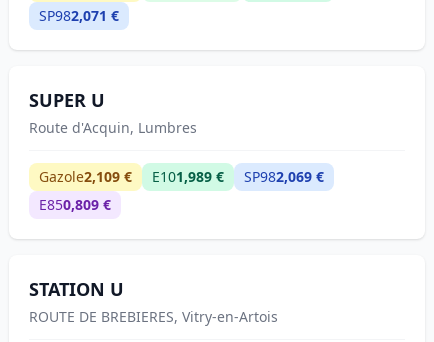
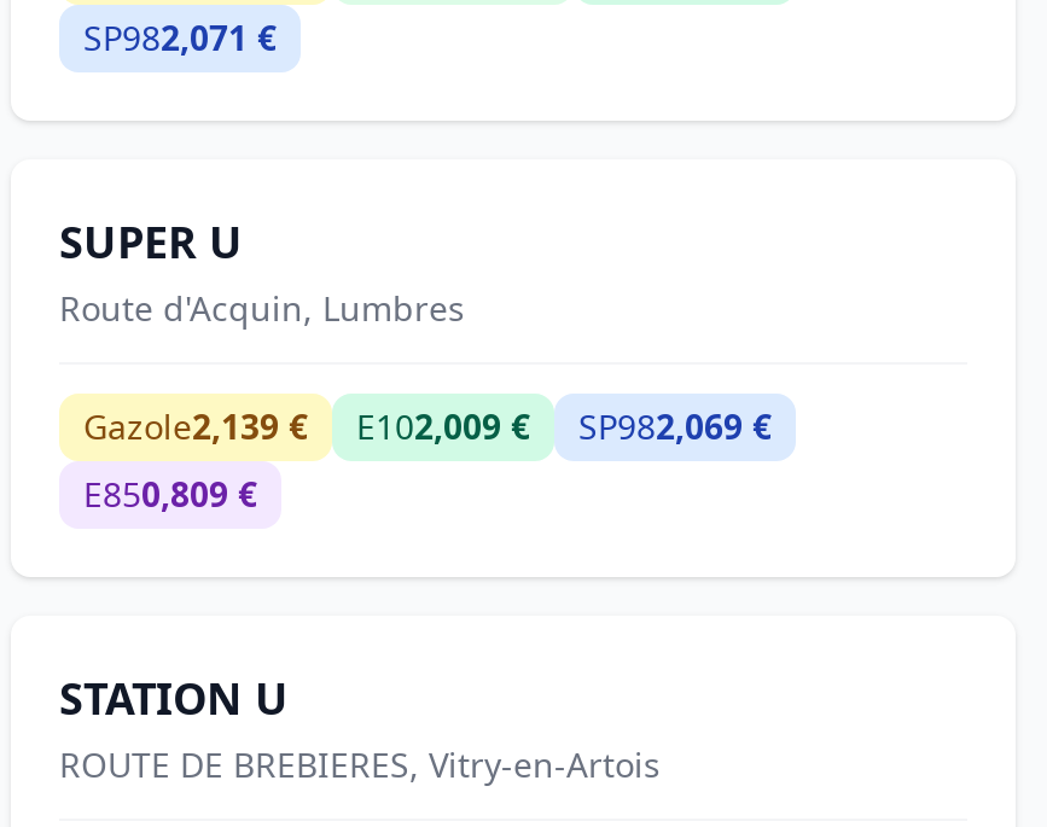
[39,167,132,186] Gazole2,109 € -> [83,403,308,449] Gazole2,139 €
[152,167,224,186] E101,989 € -> [356,403,530,449] E102,009 €

